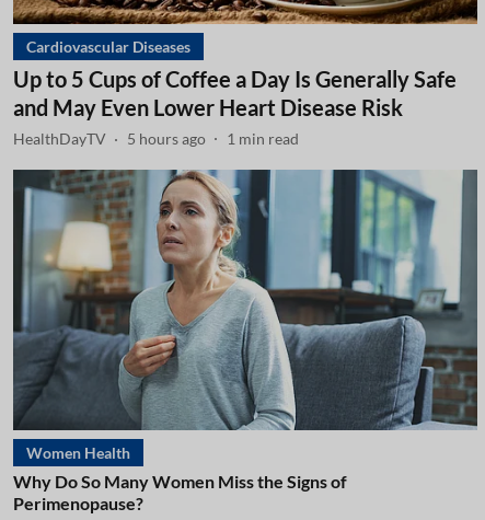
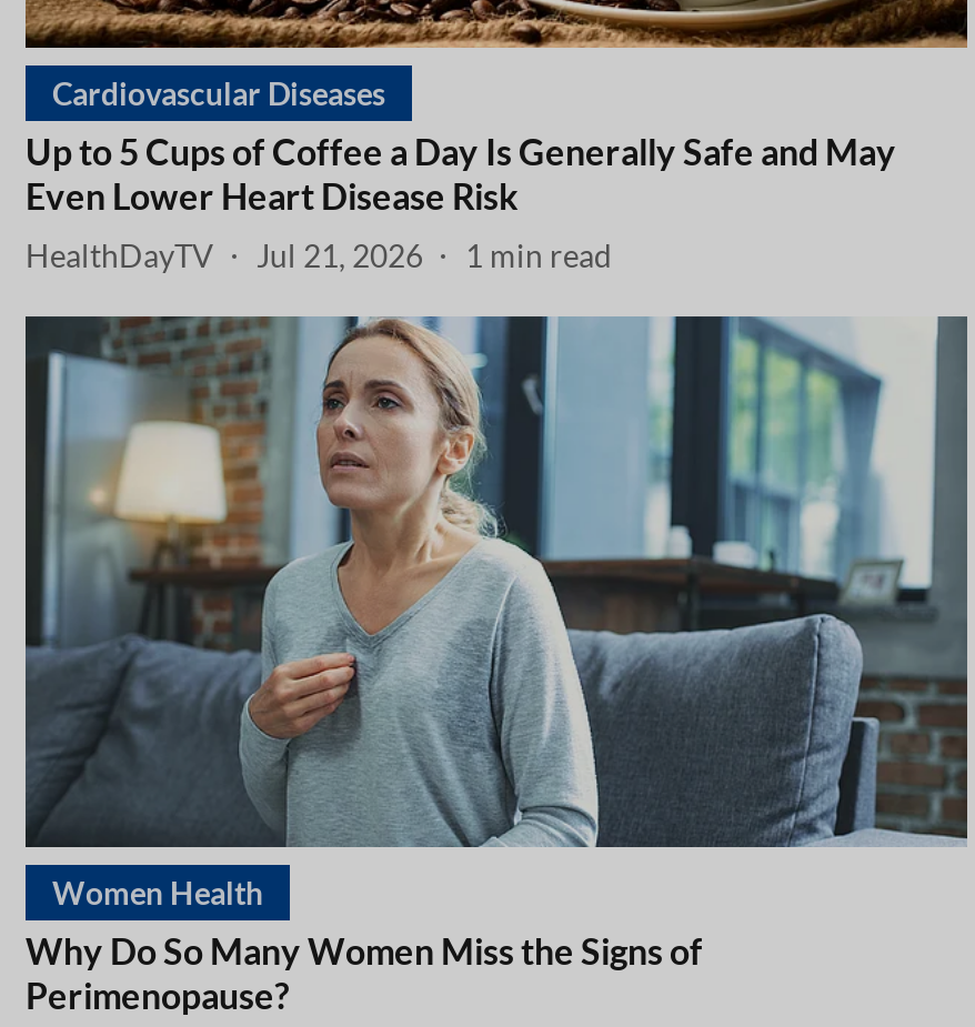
[13,129,299,148] HealthDayTV 5 hours ago 1 min read -> [26,235,612,273] HealthDayTV Jul 21, 2026 1 min read

